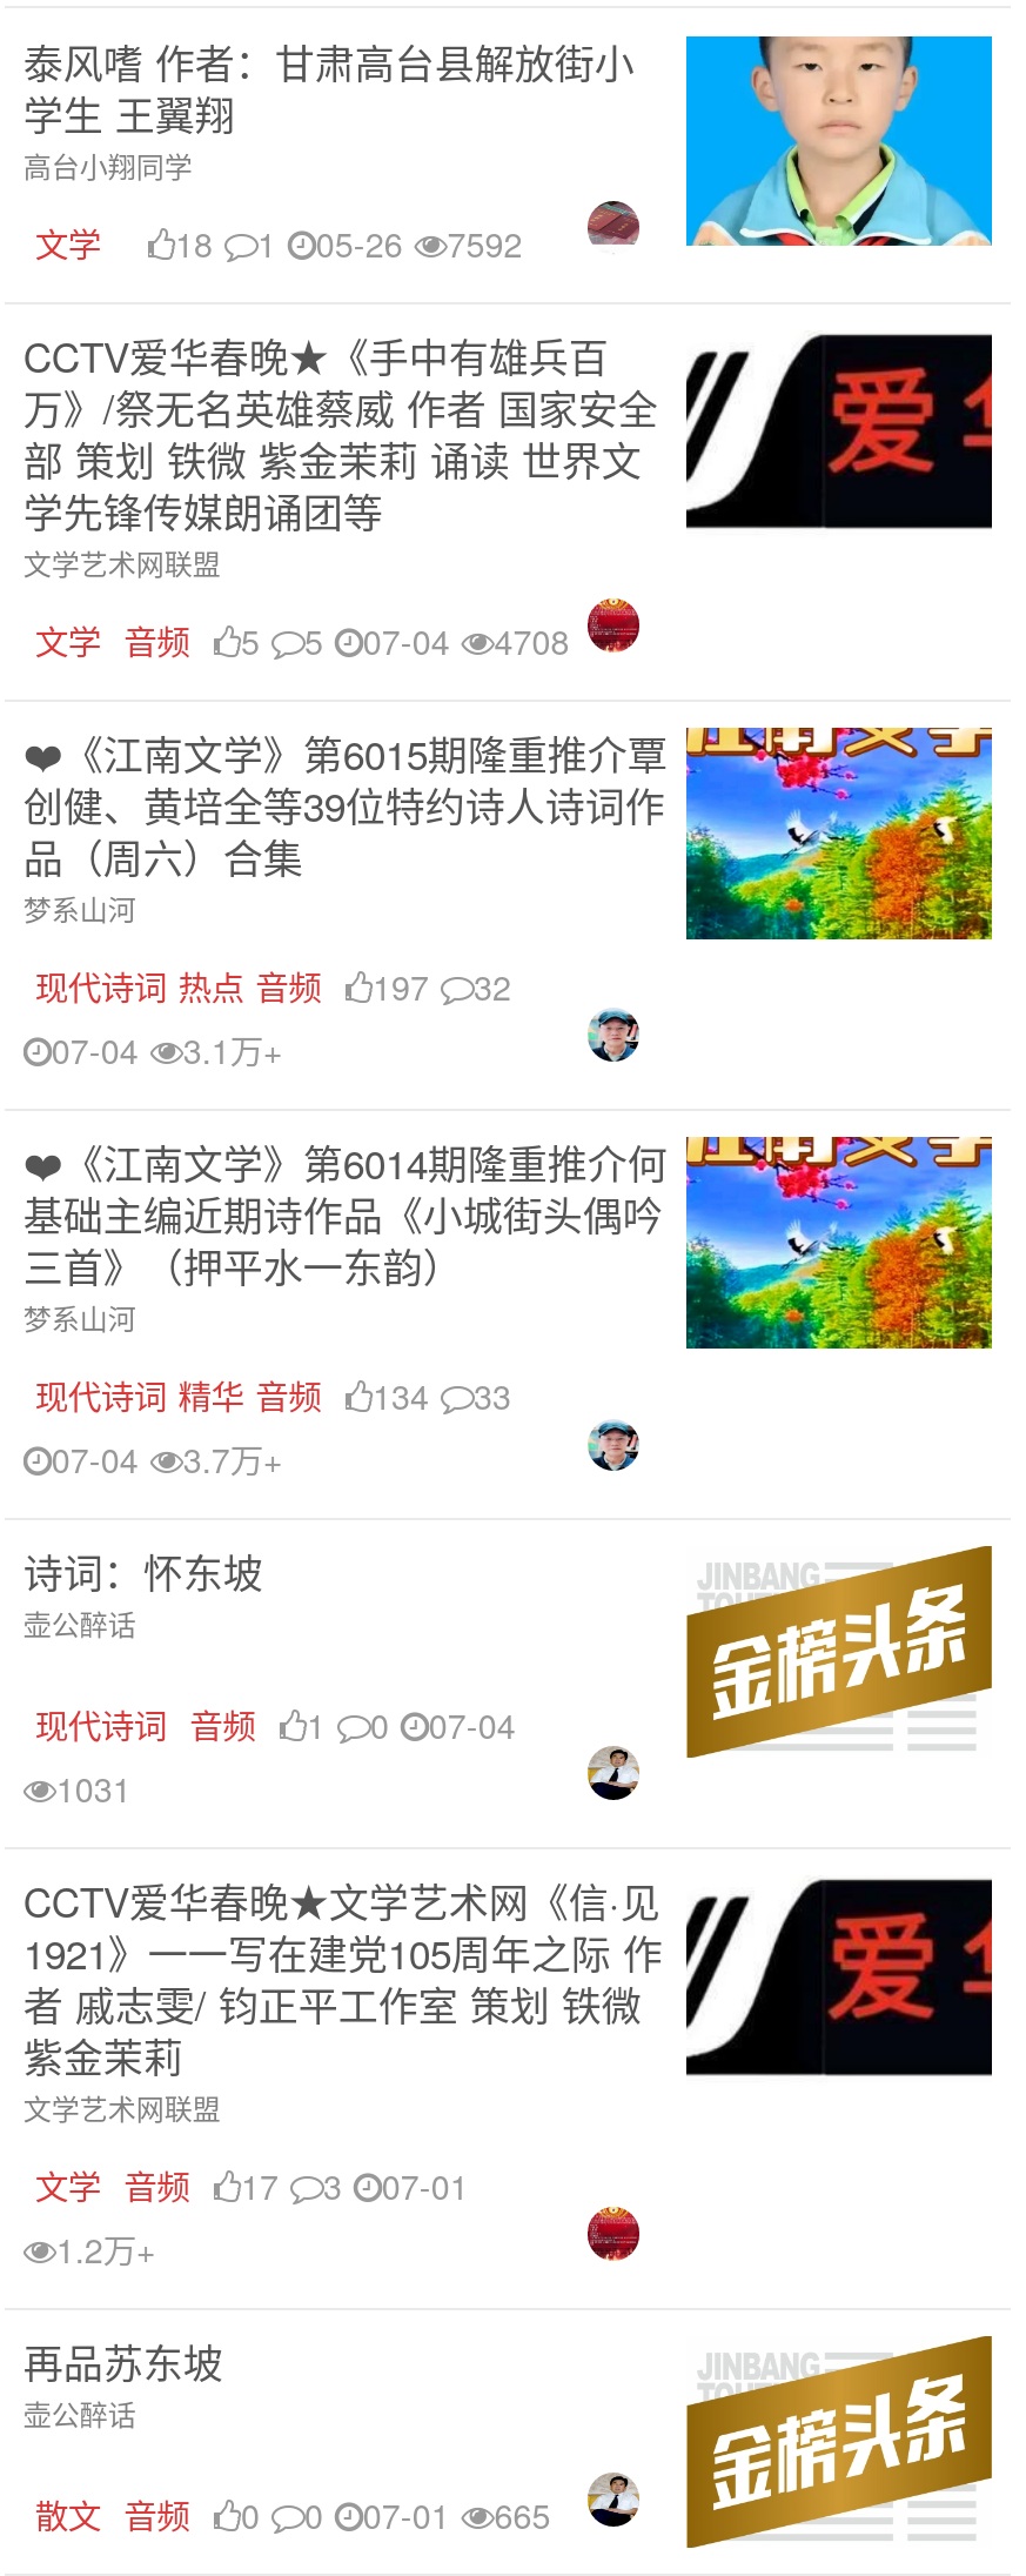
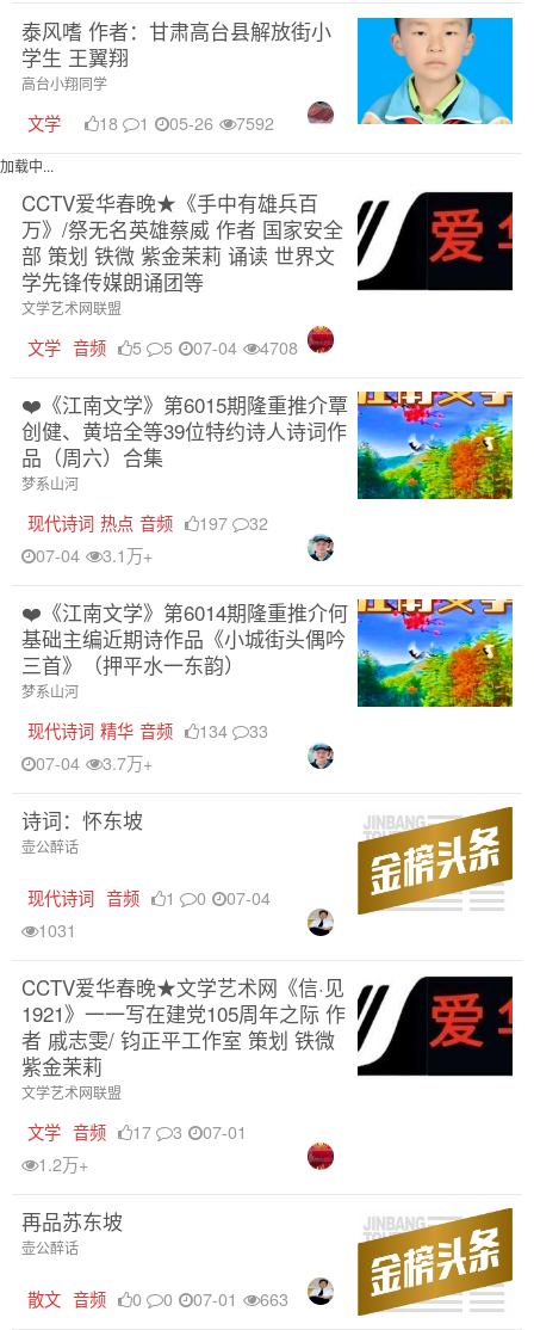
none -> [0,155,54,175] 加载中...
[35,2491,551,2538] 散文 音频 0 0 07-01 665 -> [27,1287,289,1311] 散文 音频 0 0 07-01 663

